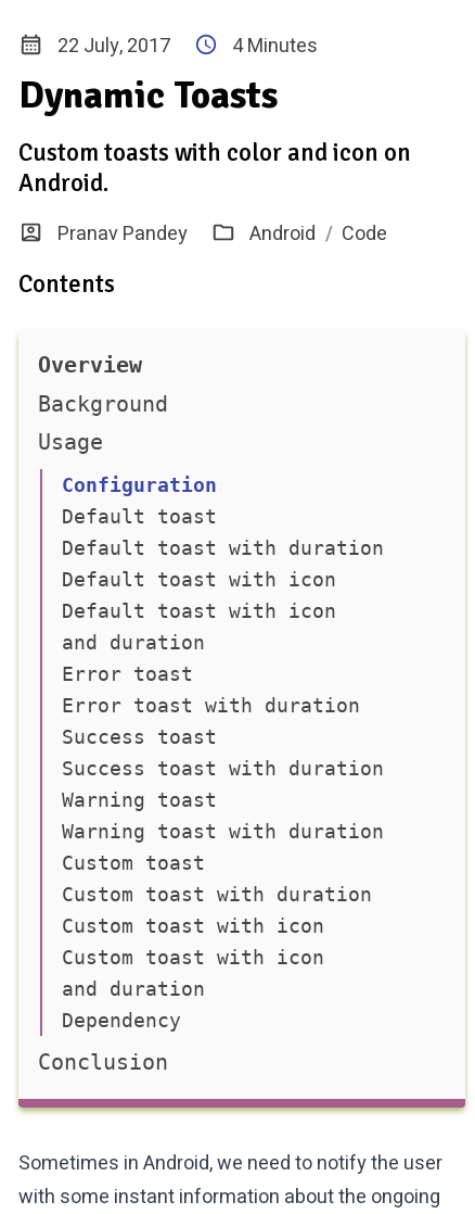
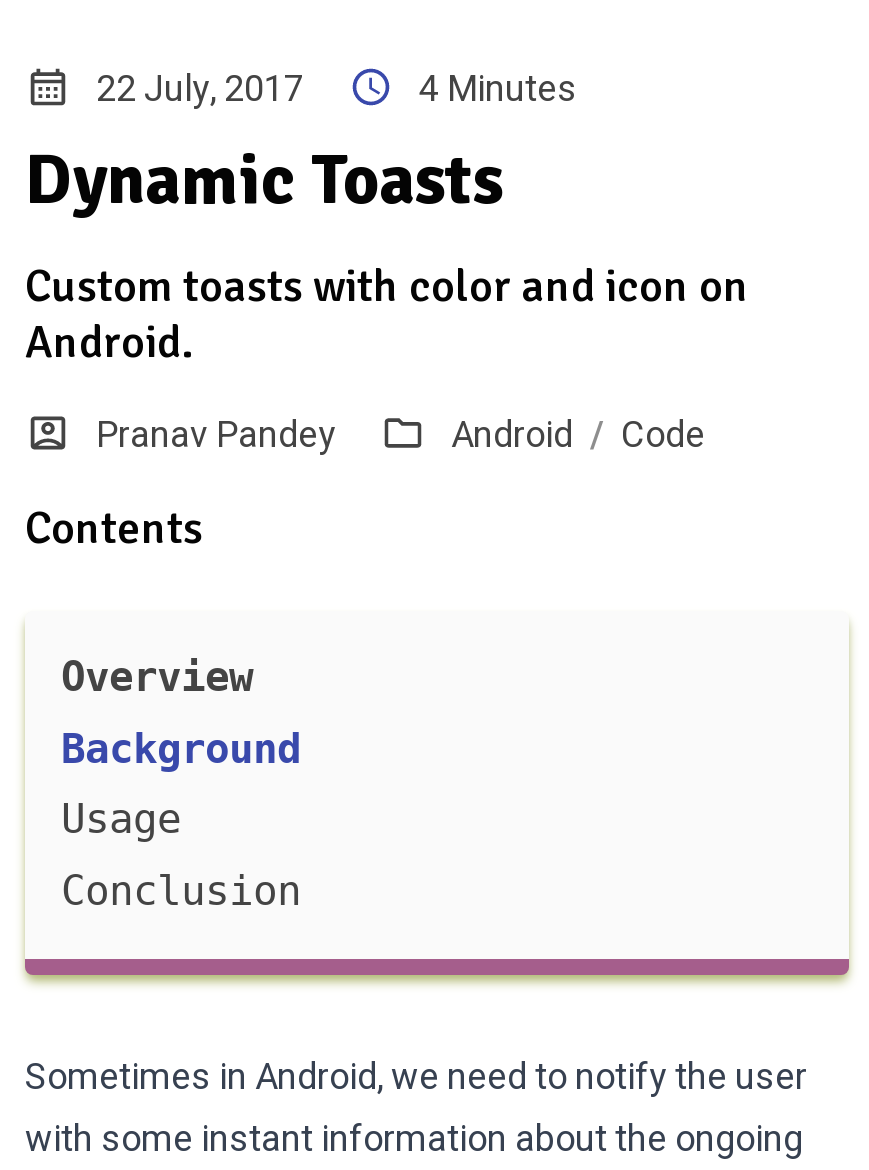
[62,474,384,1032] Configuration | Default toast | Default toast with duration | Default toast with icon | Default toast with icon | and duration | Error toast | Error toast with duration | Success toast | Success toast with duration | Warning toast | Warning toast with duration | Custom toast | Custom toast with duration | Custom toast with icon | Custom toast with icon | and duration | Dependency -> none

